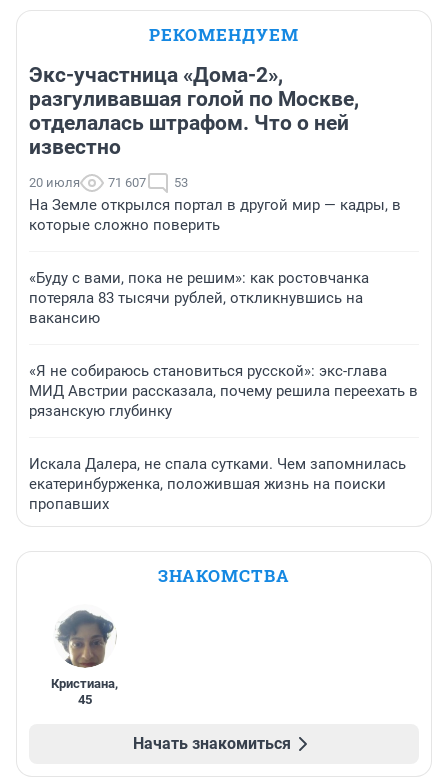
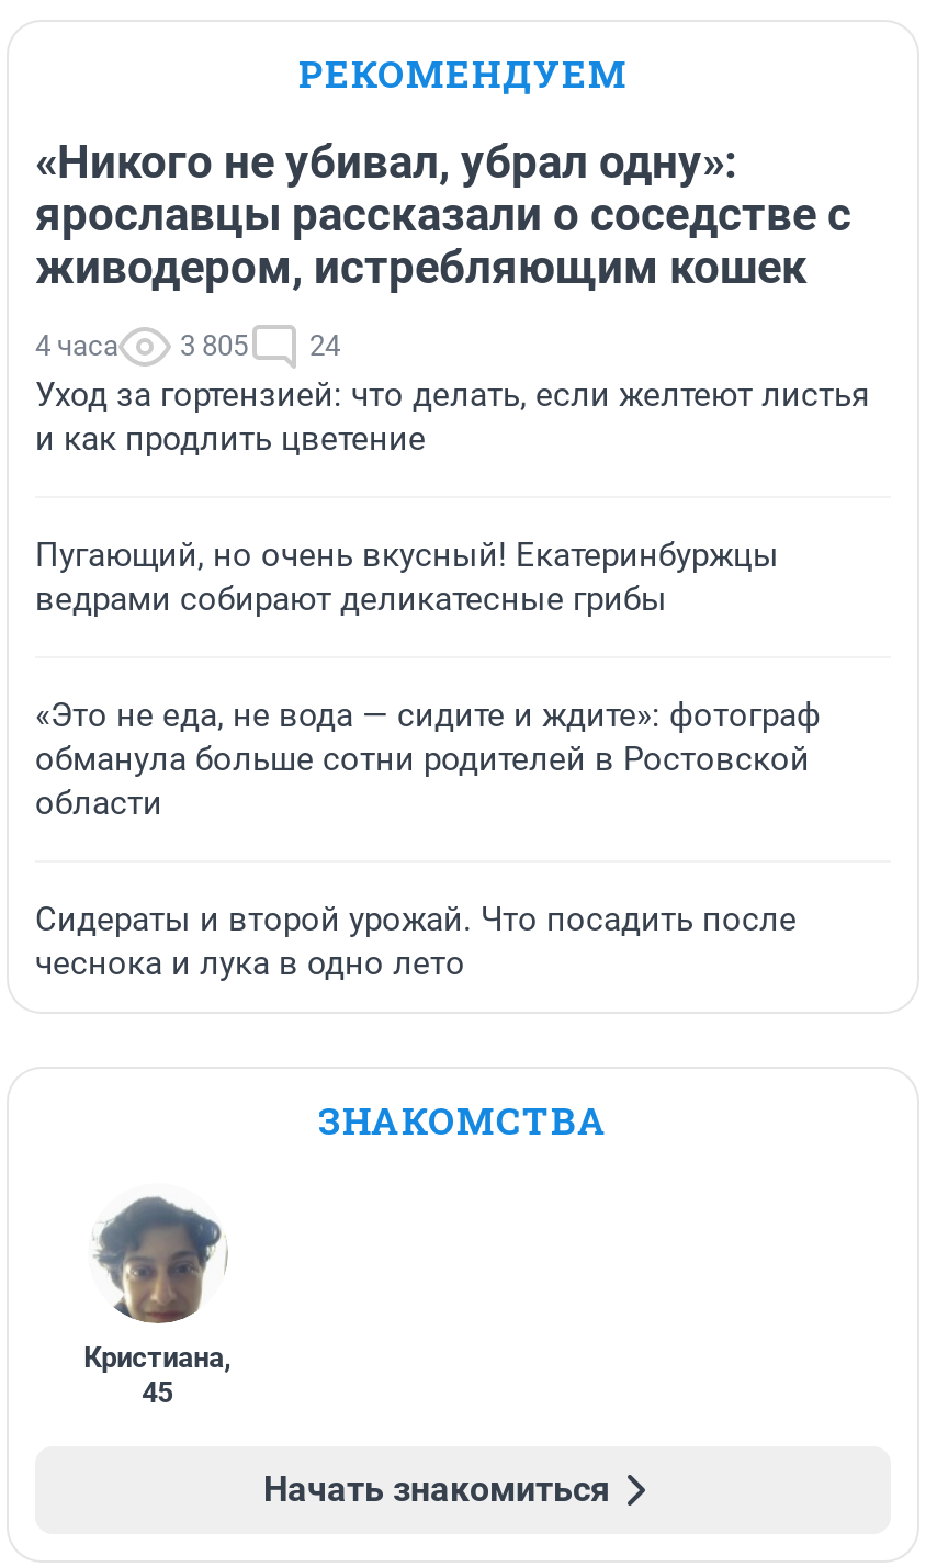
[29,63,359,159] Экс-участница «Дома-2», | разгуливавшая голой по Москве, | отделалась штрафом. Что о ней | известно -> [35,136,851,294] «Никого не убивал, убрал одну»: | ярославцы рассказали о соседстве с | живодером, истребляющим кошек
[29,175,401,234] 20 июля | 71 607 | 53 | На Земле открылся портал в другой мир — кадры, в | которые сложно поверить -> [35,329,869,458] 4 часа | 3 805 | 24 | Уход за гортензией: что делать, если желтеют листья | и как продлить цветение
[29,269,369,327] «Буду с вами, пока не решим»: как ростовчанка | потеряла 83 тысячи рублей, откликнувшись на | вакансию -> [35,535,779,618] Пугающий, но очень вкусный! Екатеринбуржцы | ведрами собирают деликатесные грибы
[29,362,418,420] «Я не собираюсь становиться русской»: экс-глава | МИД Австрии рассказала, почему решила переехать в | рязанскую глубинку -> [35,695,821,823] «Это не еда, не вода — сидите и ждите»: фотограф | обманула больше сотни родителей в Ростовской | области
[29,455,406,513] Искала Далера, не спала сутками. Чем запомнилась | екатеринбурженка, положившая жизнь на поиски | пропавших -> [35,899,797,983] Сидераты и второй урожай. Что посадить после | чеснока и лука в одно лето

